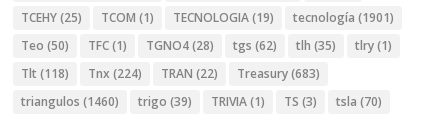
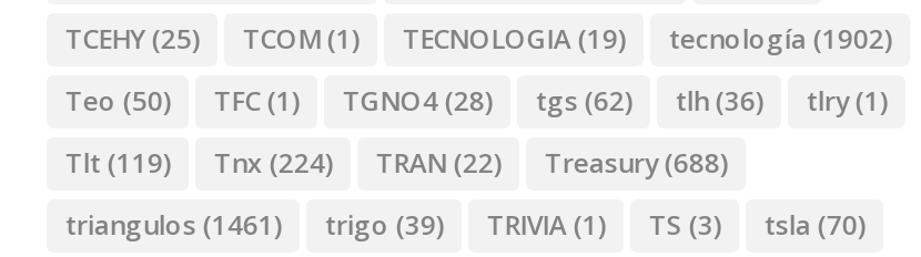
[21,9,394,26] TCEHY (25) TCOM (1) TECNOLOGIA (19) tecnología (1901) -> [65,19,893,57] TCEHY (25) TCOM (1) TECNOLOGIA (19) tecnología (1902)
[21,37,392,54] Teo (50) TFC (1) TGNO4 (28) tgs (62) tlh (35) tlry (1) -> [65,81,889,119] Teo (50) TFC (1) TGNO4 (28) tgs (62) tlh (36) tlry (1)
[21,65,69,82] Tlt (118) -> [65,143,172,181] Tlt (119)
[237,65,320,82] Treasury (683) -> [545,143,729,181] Treasury (688)
[21,93,382,110] triangulos (1460) trigo (39) TRIVIA (1) TS (3) tsla (70) -> [65,205,866,243] triangulos (1461) trigo (39) TRIVIA (1) TS (3) tsla (70)

